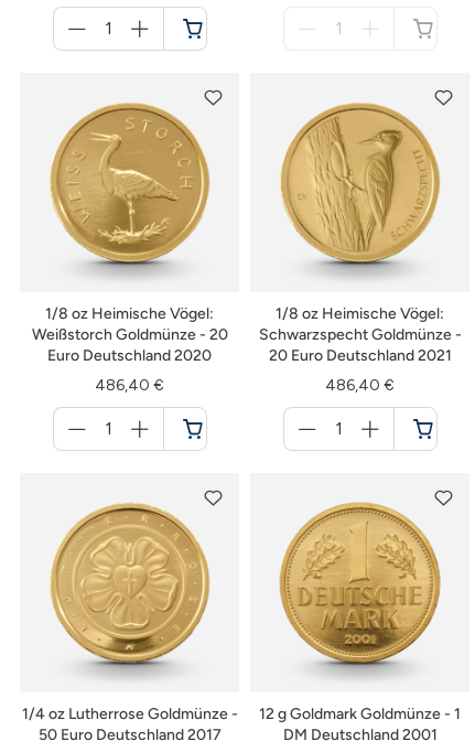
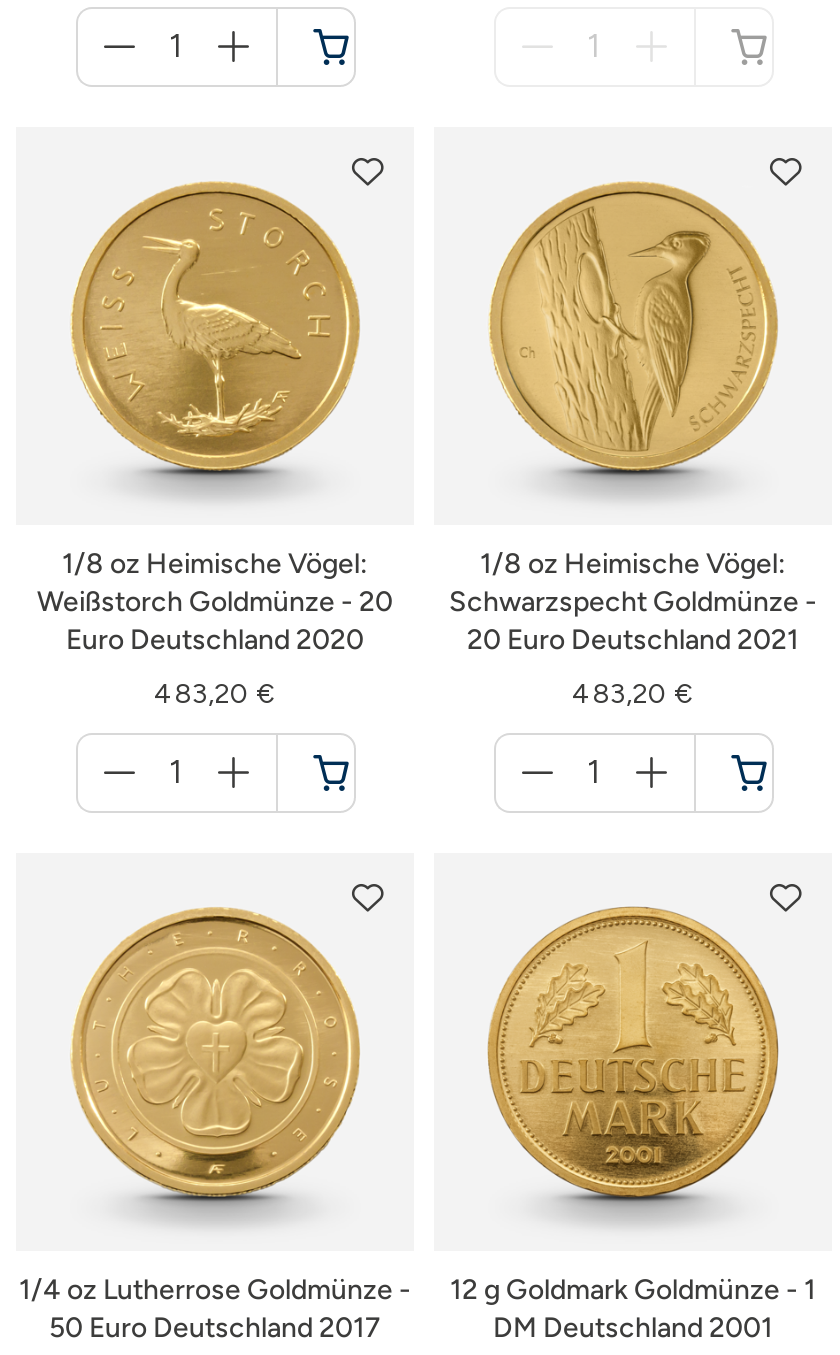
[95,376,164,395] 486,40 € -> [154,677,276,711] 483,20 €
[325,376,395,395] 486,40 € -> [572,677,694,711] 483,20 €

